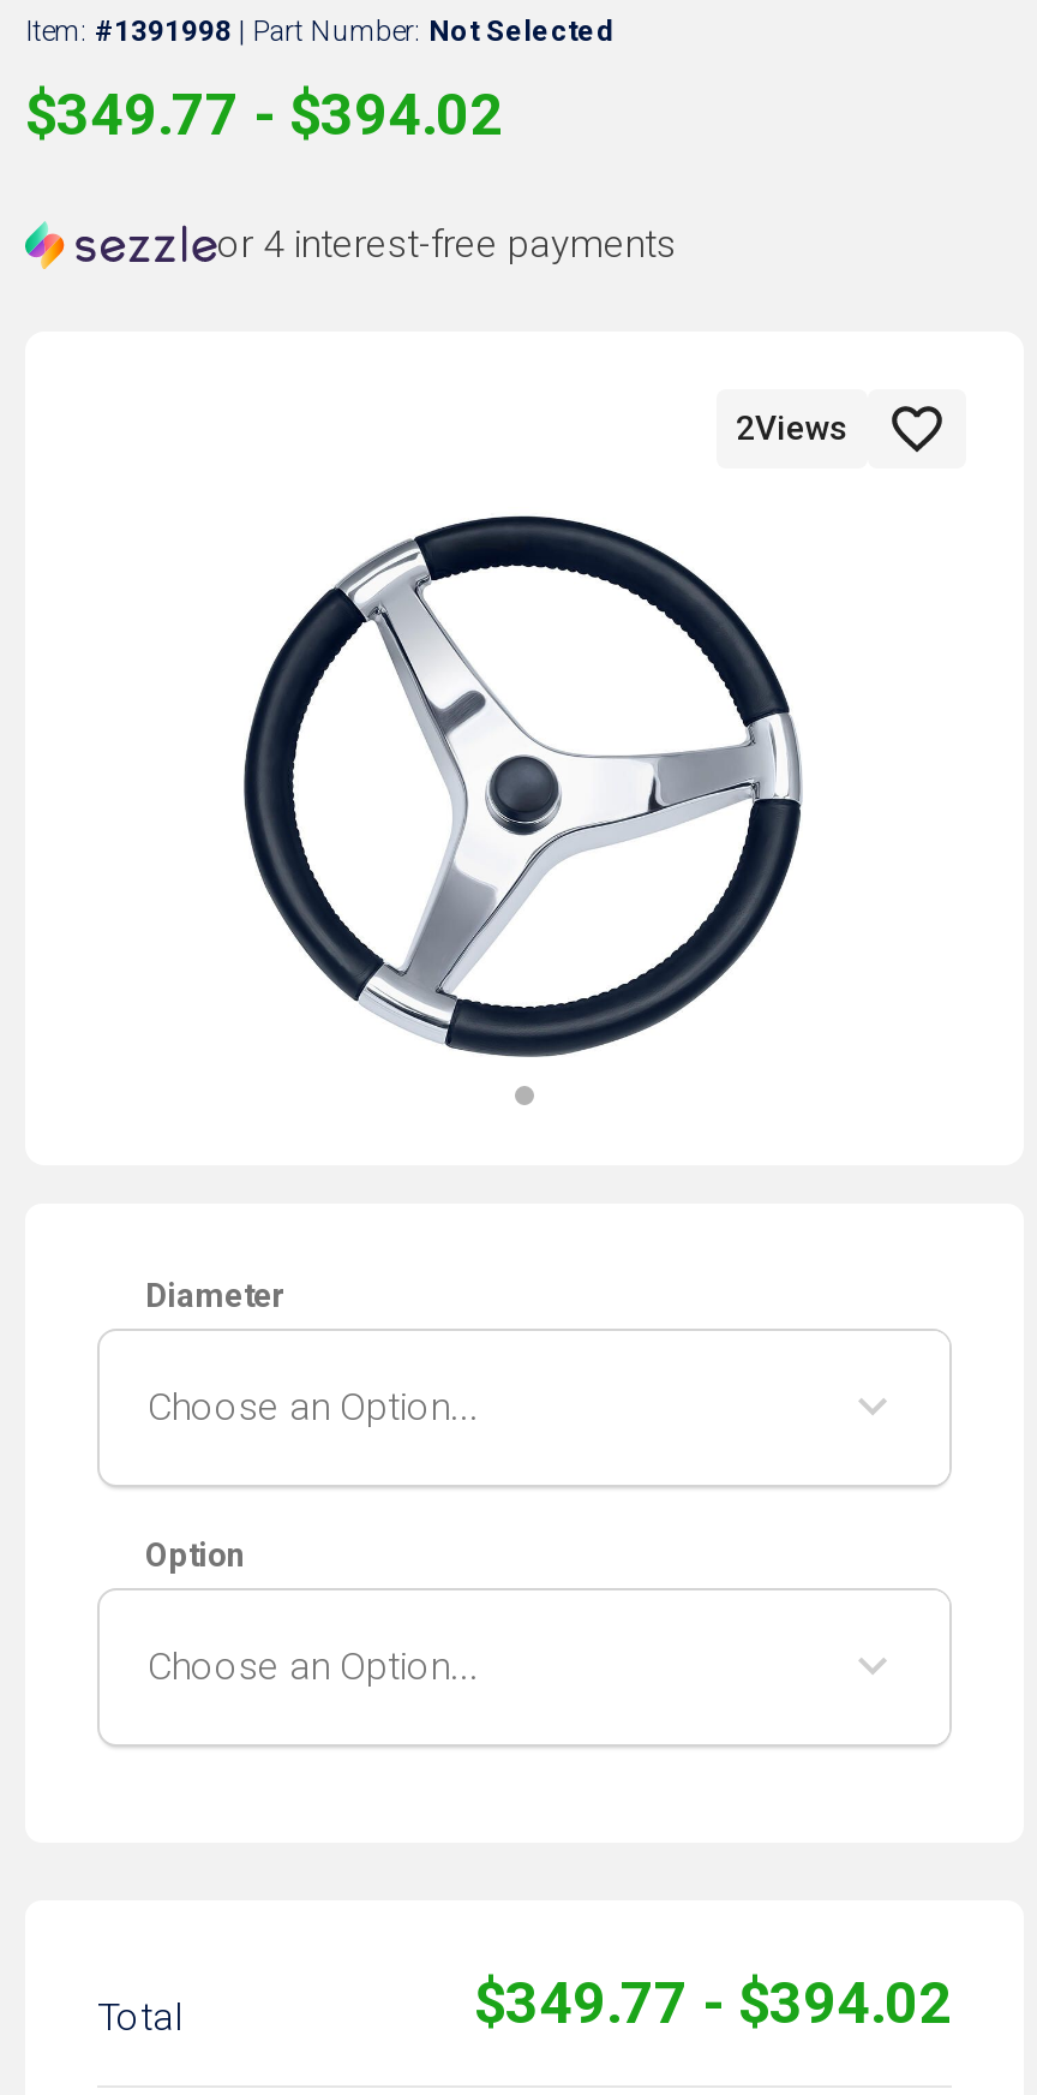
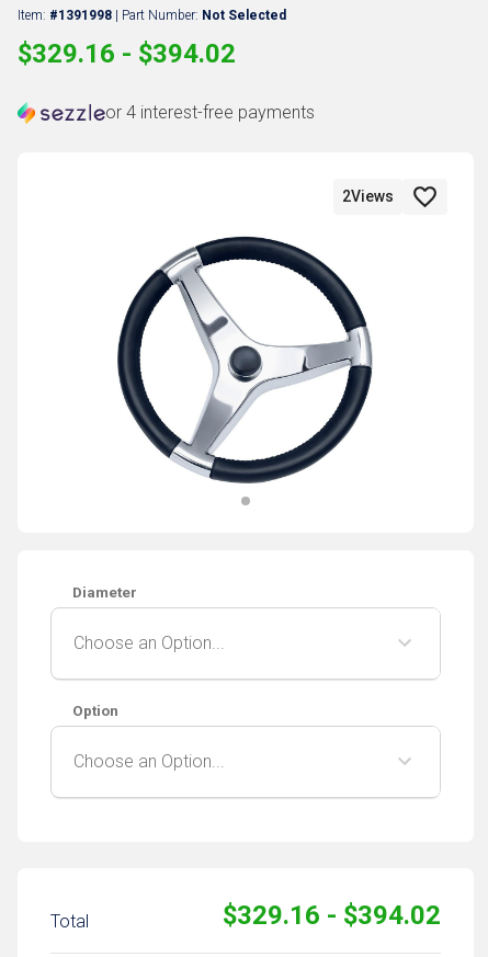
[25,81,503,148] $349.77 - $394.02 -> [18,38,236,69] $329.16 - $394.02
[474,1970,952,2037] $349.77 - $394.02 -> [223,900,441,930] $329.16 - $394.02

